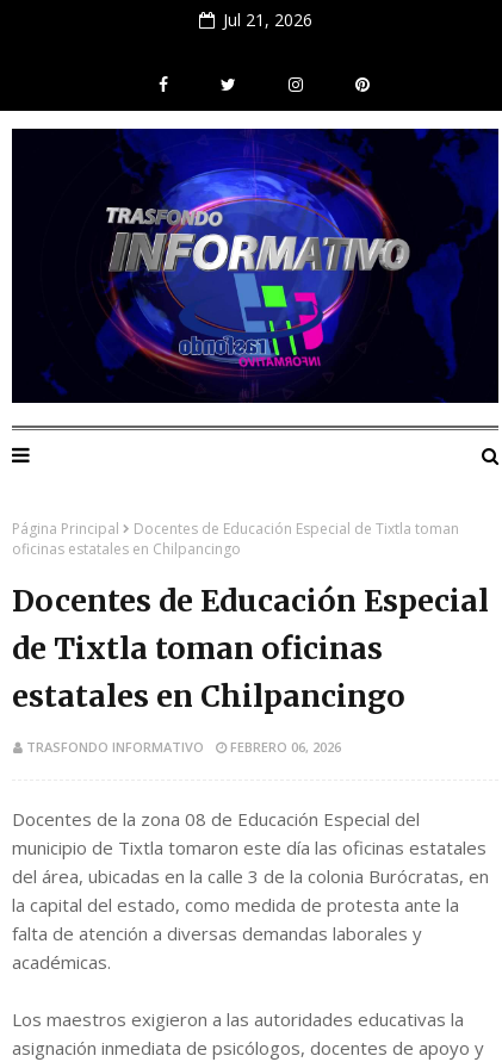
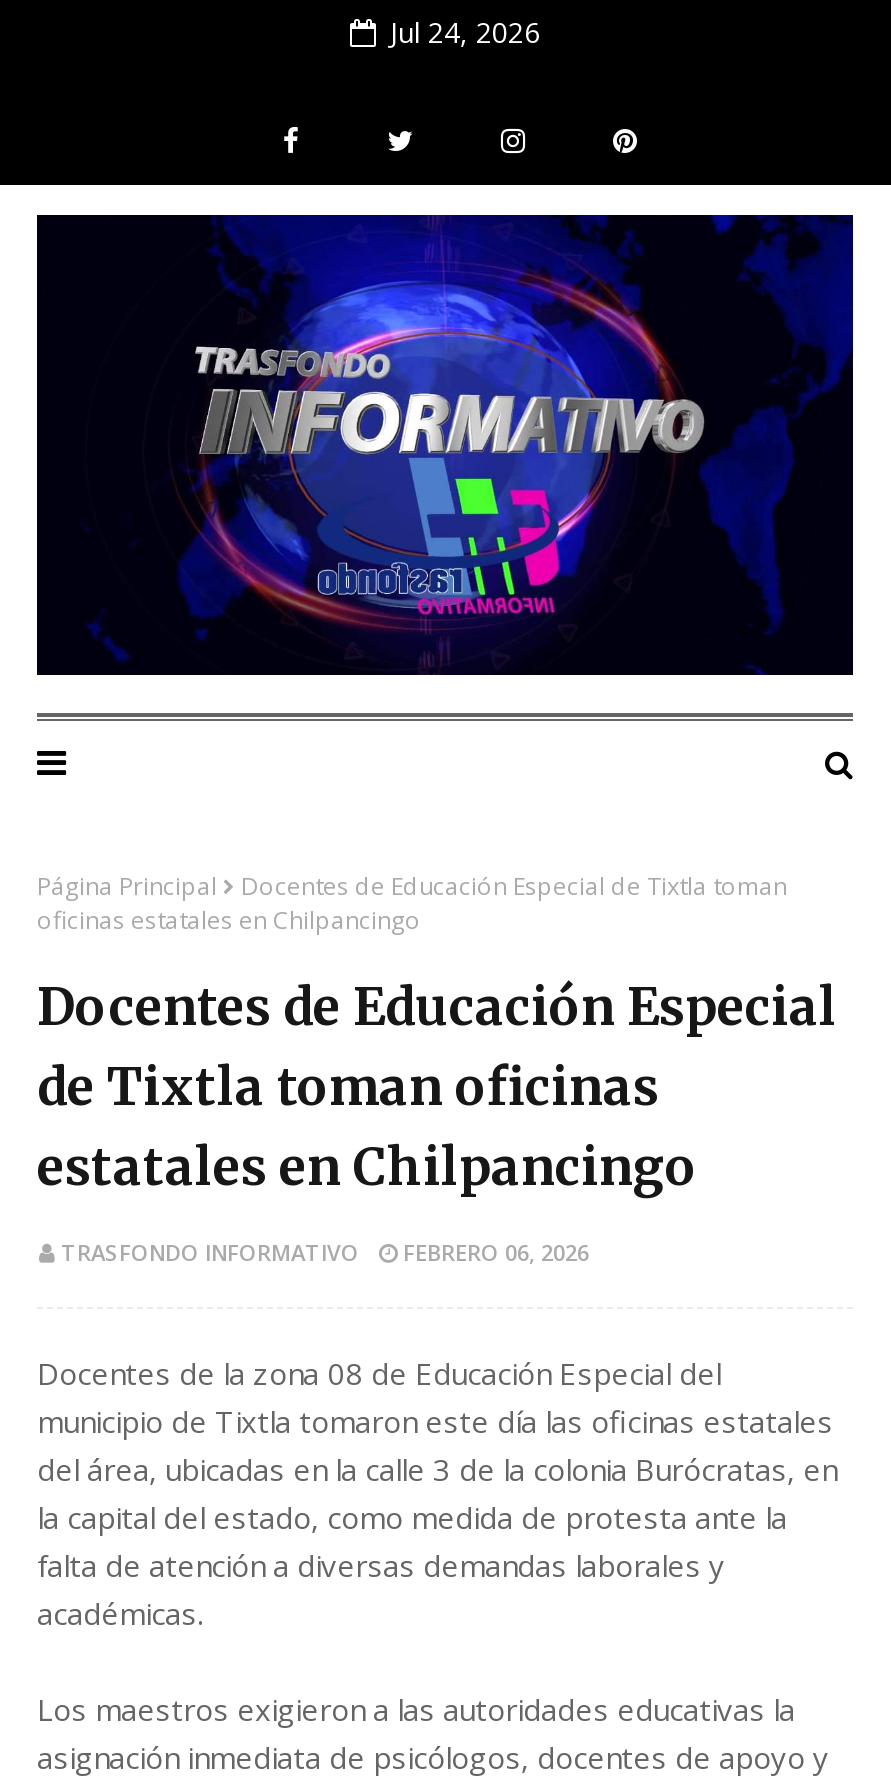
[222,8,312,31] Jul 21, 2026 -> [390,13,540,51] Jul 24, 2026

